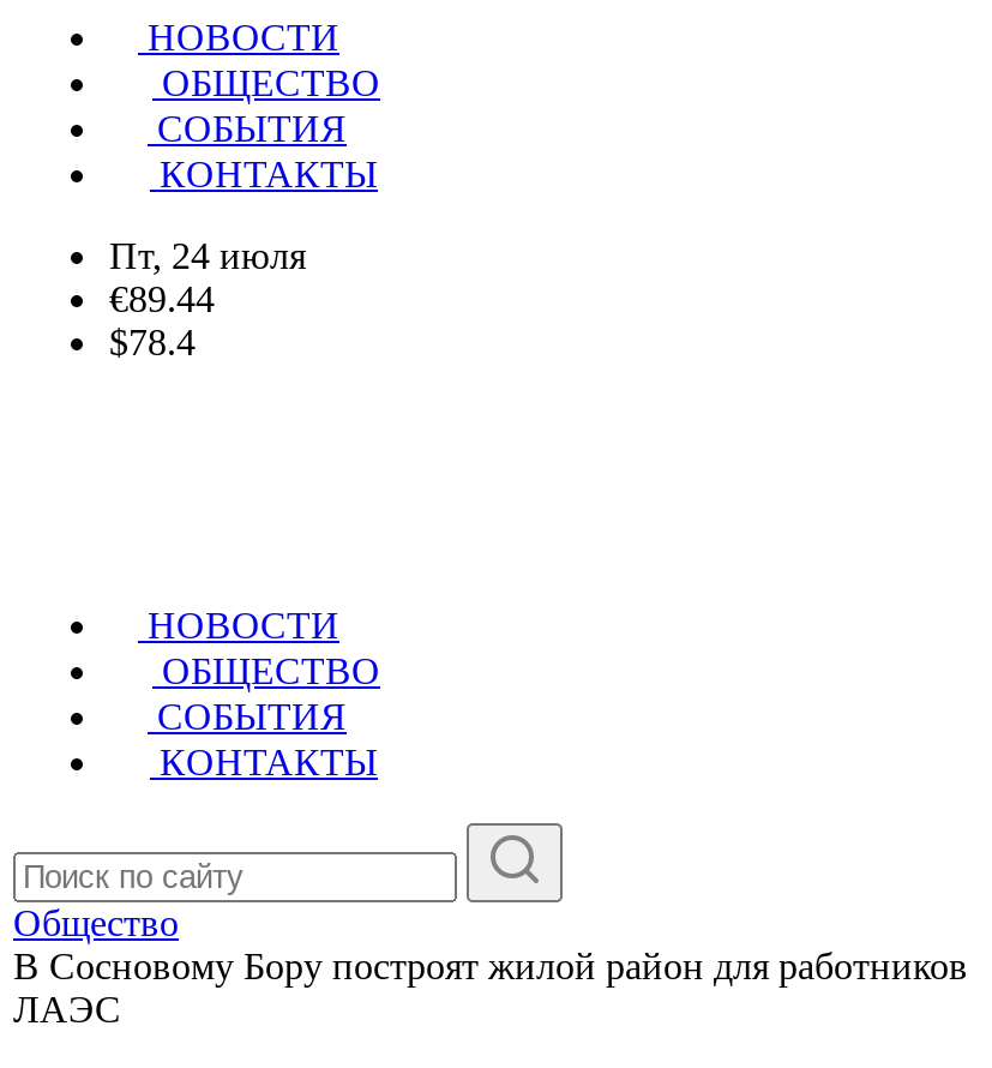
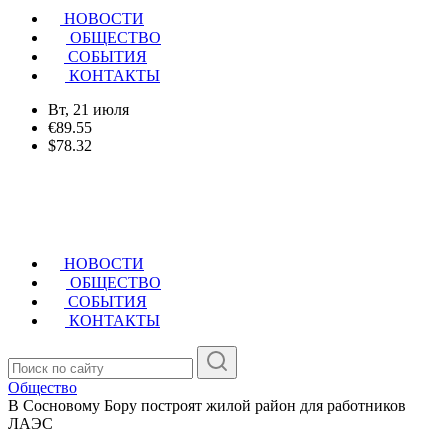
[109,235,306,276] Пт, 24 июля -> [48,101,129,118] Вт, 21 июля
[109,278,215,319] €89.44 -> [48,119,92,136] €89.55
[109,322,196,362] $78.4 -> [48,137,92,154] $78.32

